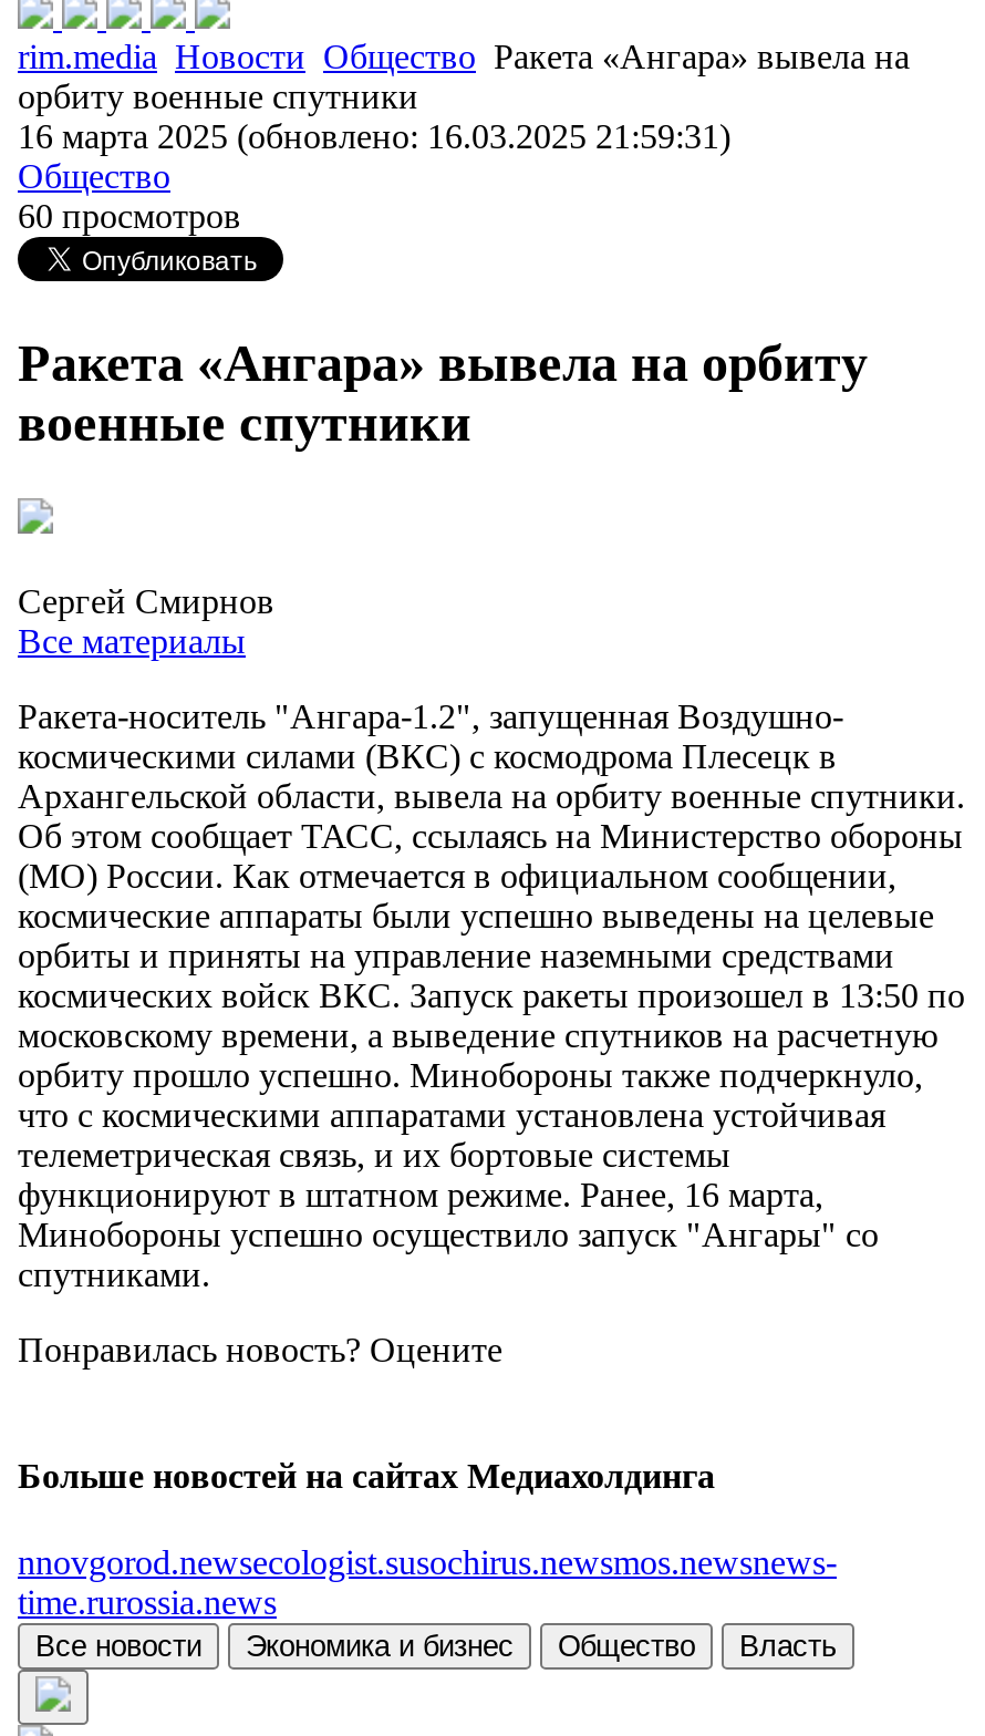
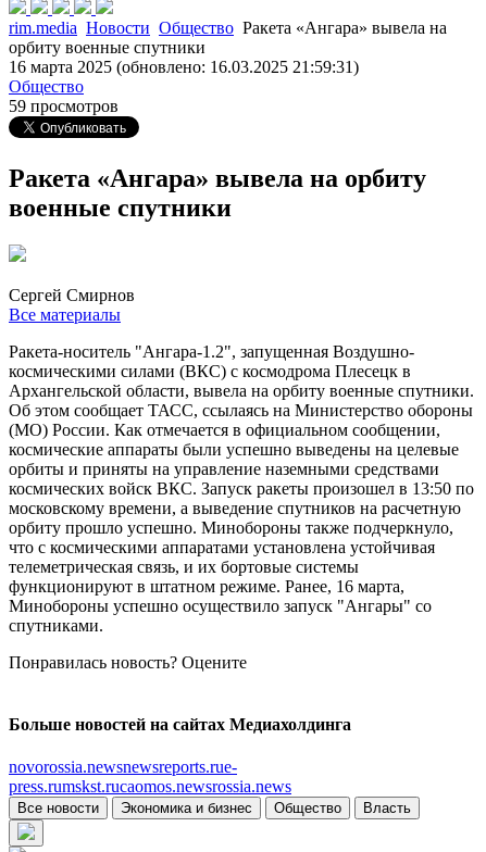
[18,197,241,235] 60 просмотров -> [9,97,119,115] 59 просмотров
[18,1544,837,1622] nnovgorod.newsecologist.susochirus.newsmos.newsnews- | time.rurossia.news -> [9,758,291,796] novorossia.newsnewsreports.rue- | press.rumskst.rucaomos.newsrossia.news

